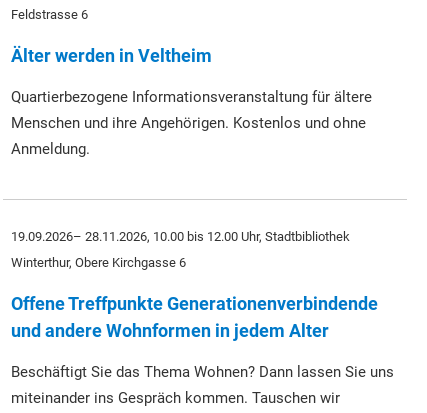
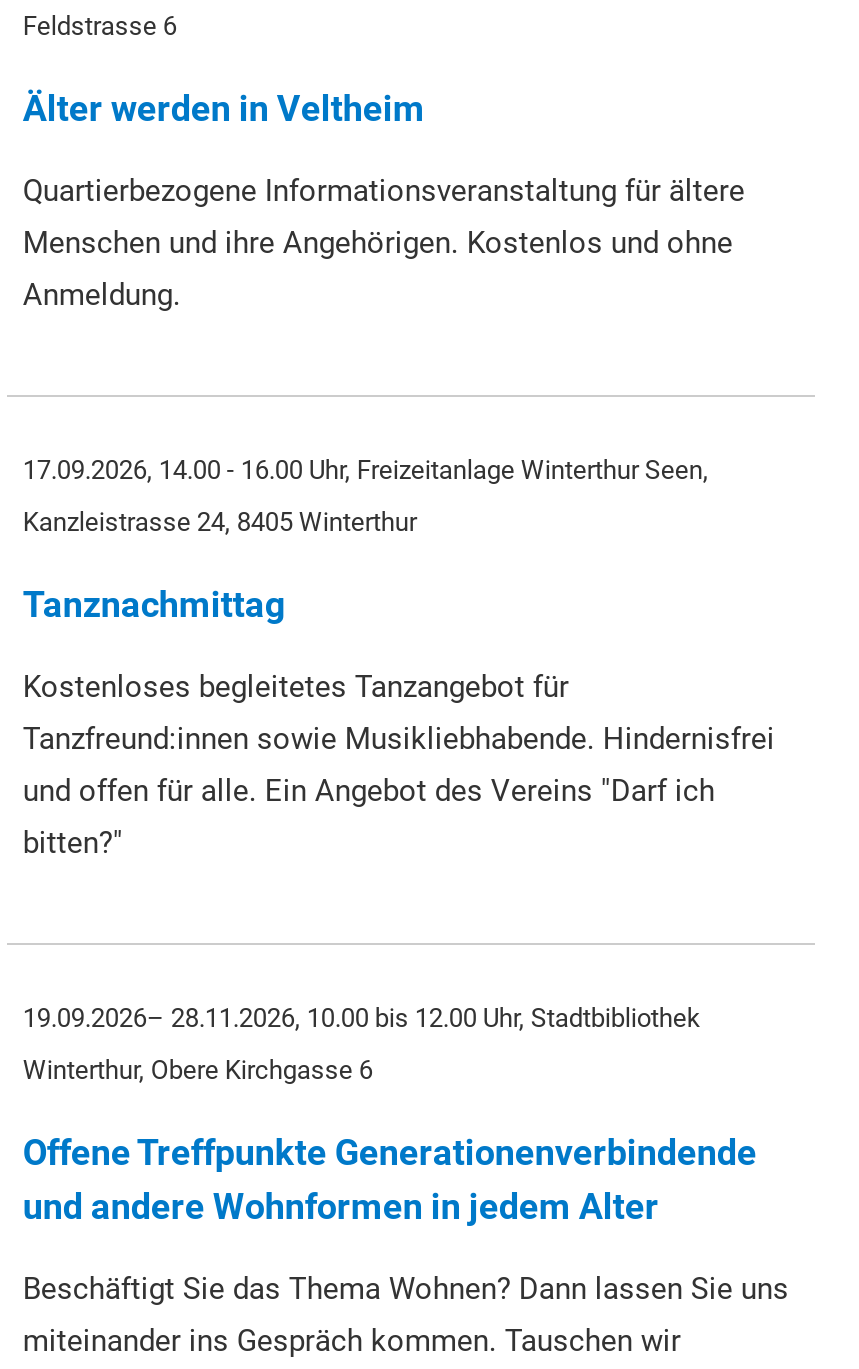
none -> [23,455,775,861] 17.09.2026, 14.00 - 16.00 Uhr, Freizeitanlage Winterthur Seen, | Kanzleistrasse 24, 8405 Winterthur | Tanznachmittag | Kostenloses begleitetes Tanzangebot für | Tanzfreund:innen sowie Musikliebhabende. Hindernisfrei | und offen für alle. Ein Angebot des Vereins "Darf ich | bitten?"

